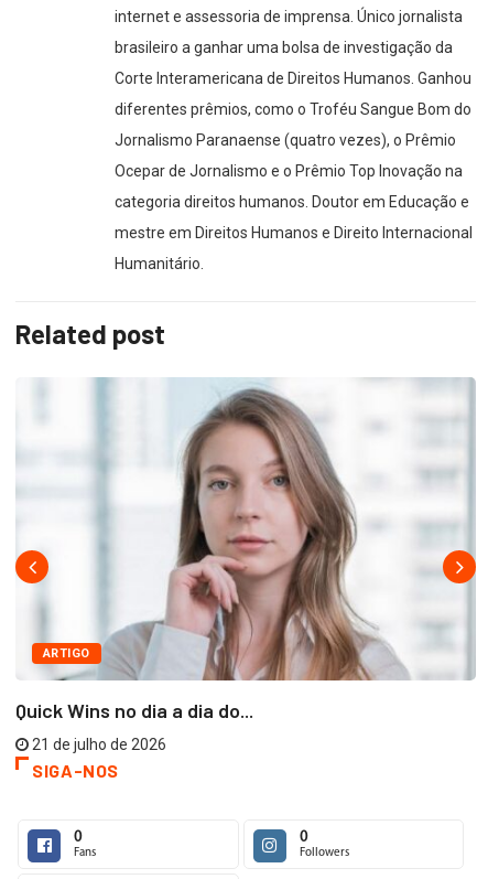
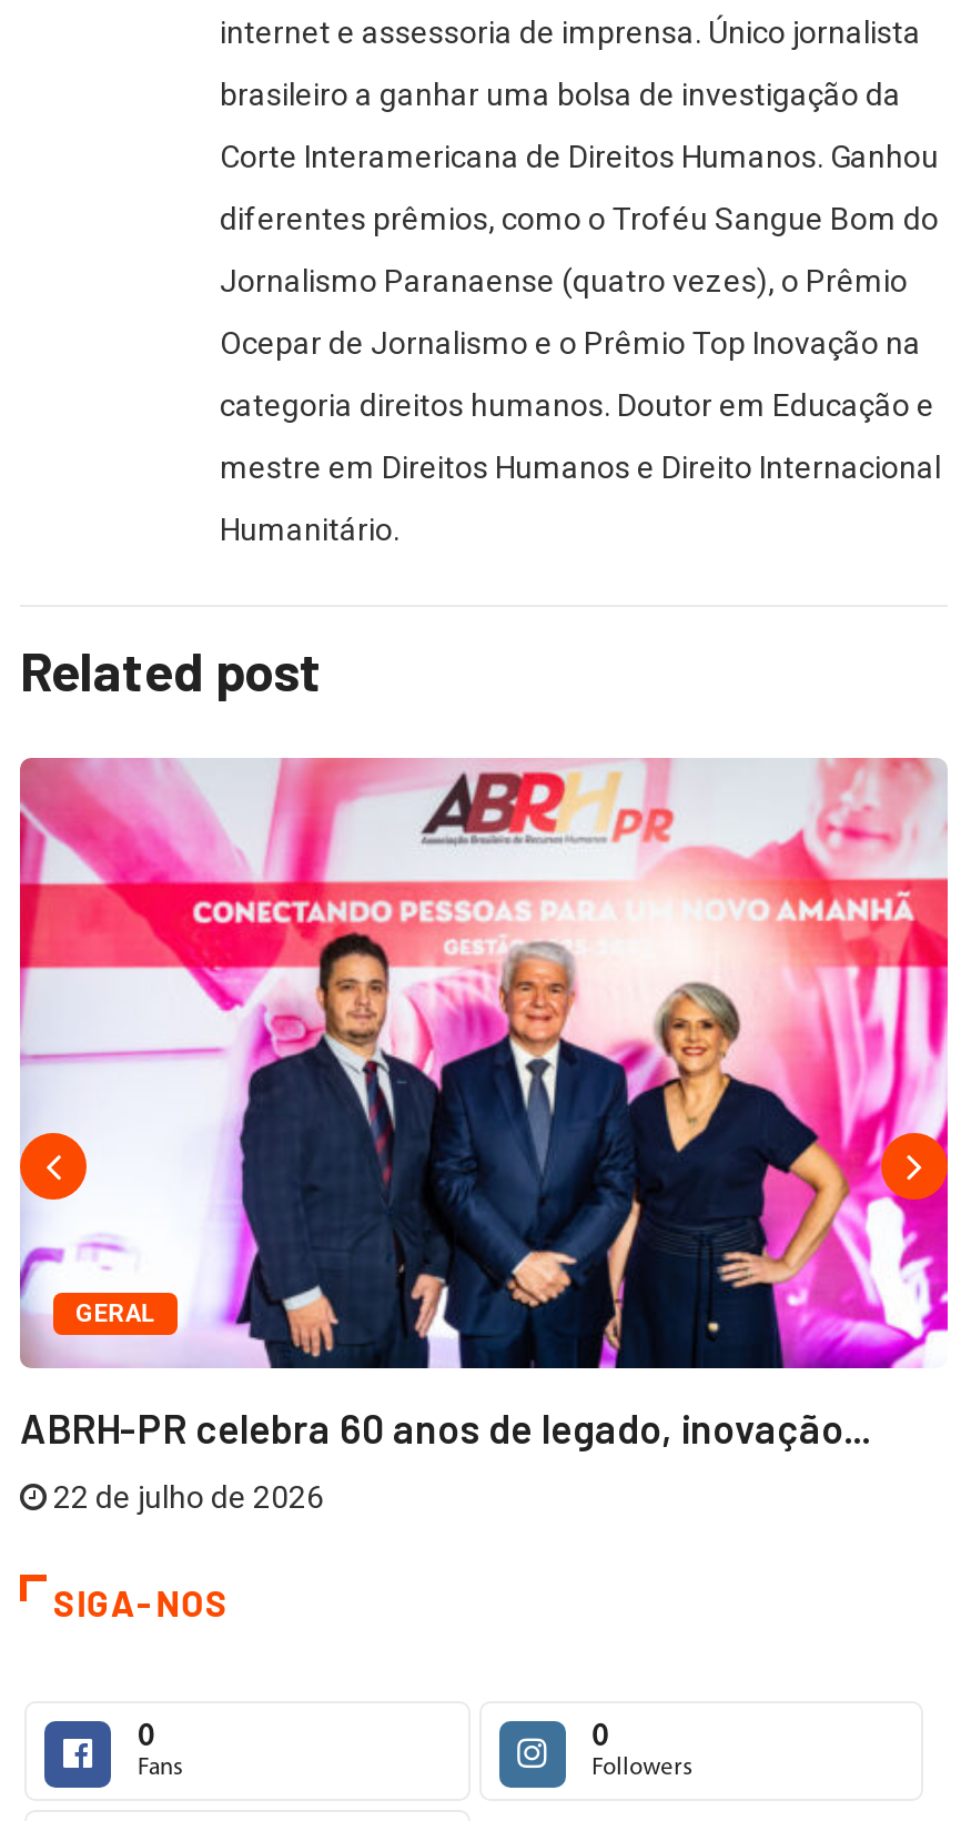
[14,377,477,680] [image] | ARTIGO -> [18,756,950,1370] [image] | GERAL
[15,698,253,723] Quick Wins no dia a dia do... -> [20,1404,870,1453] ABRH-PR celebra 60 anos de legado, inovação...
[29,736,166,753] 21 de julho de 2026 -> [47,1479,324,1515] 22 de julho de 2026

